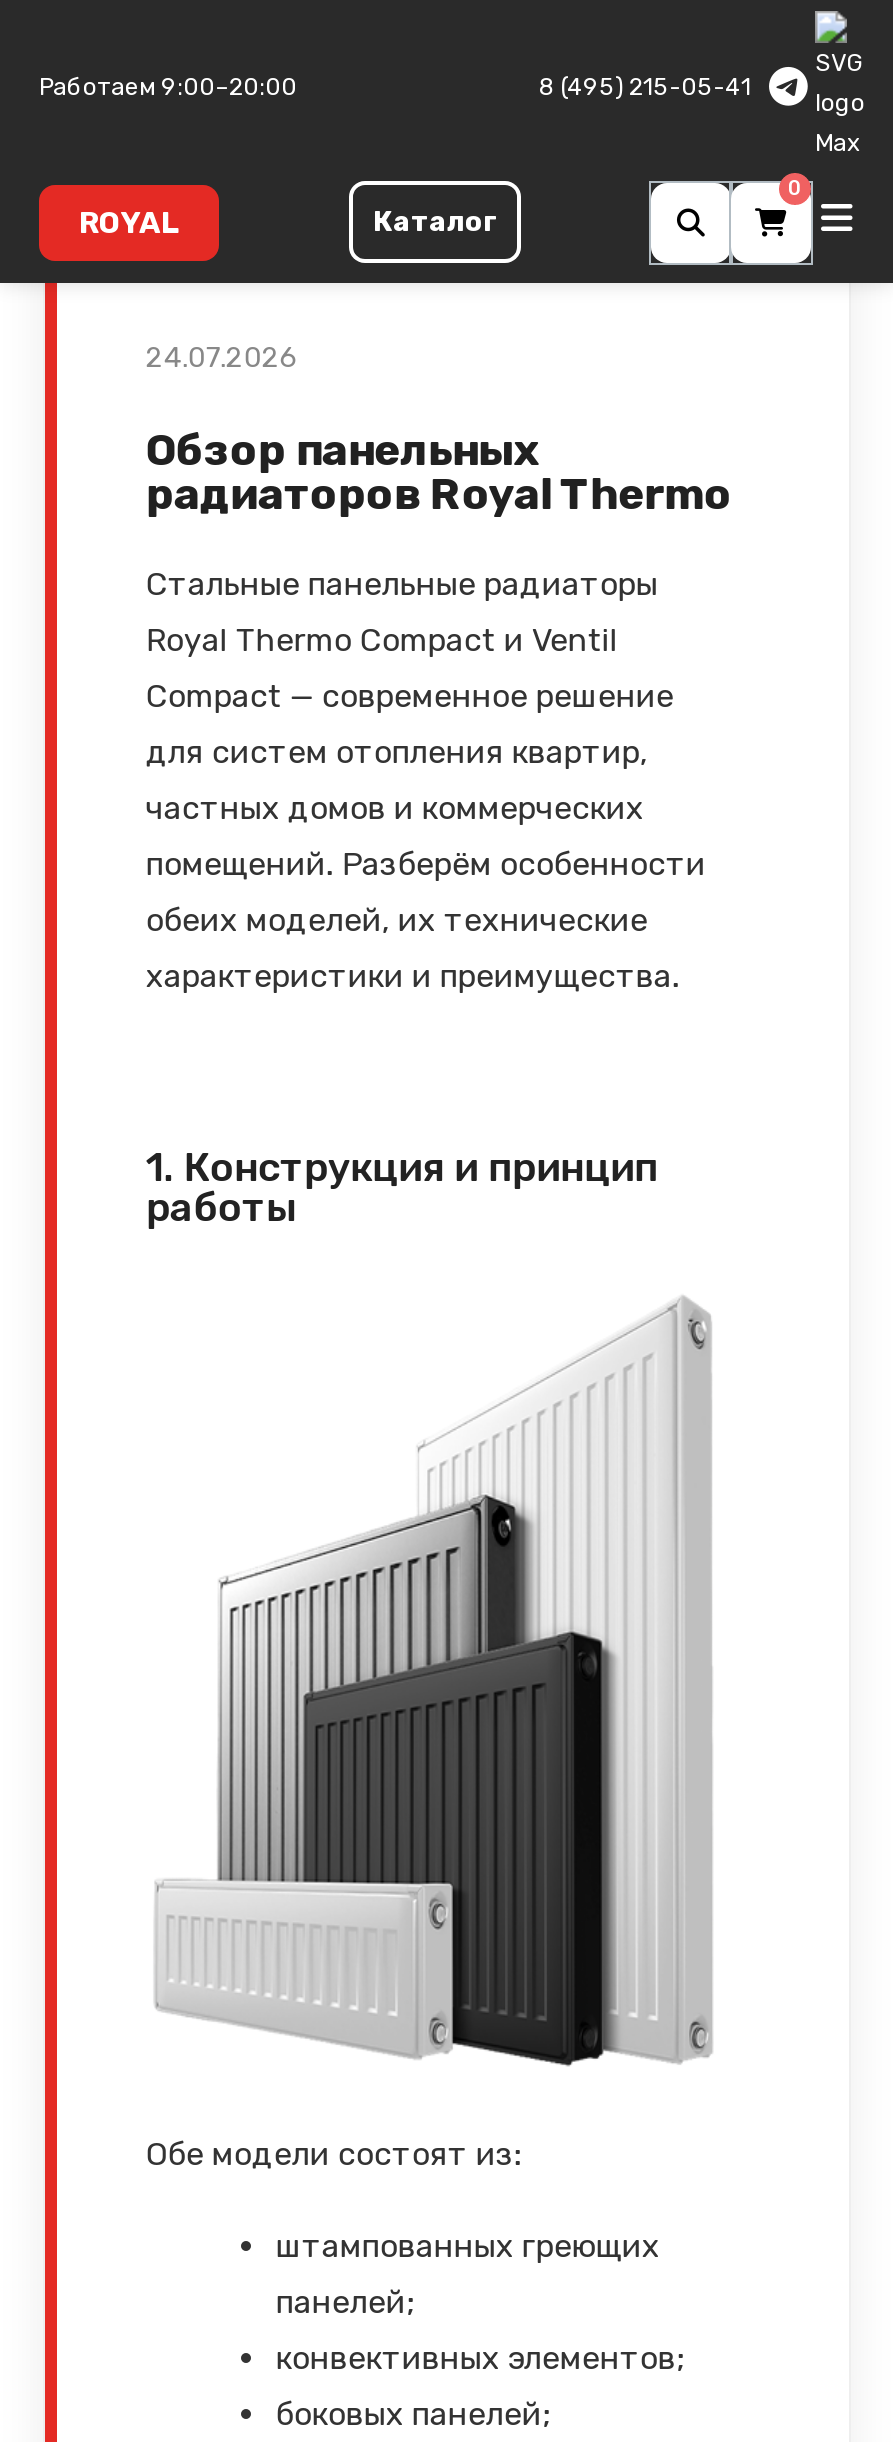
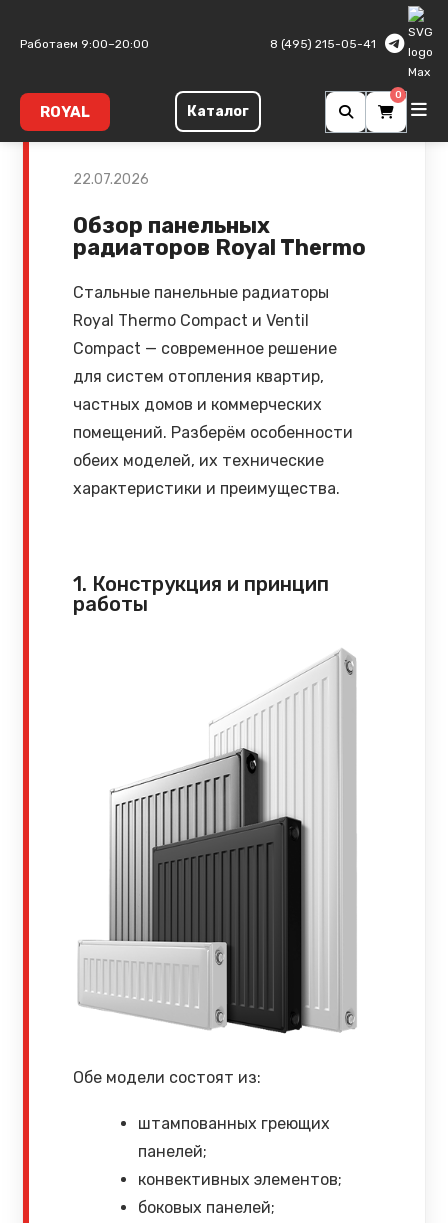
[146,341,298,375] 24.07.2026 -> [73,171,149,188] 22.07.2026

